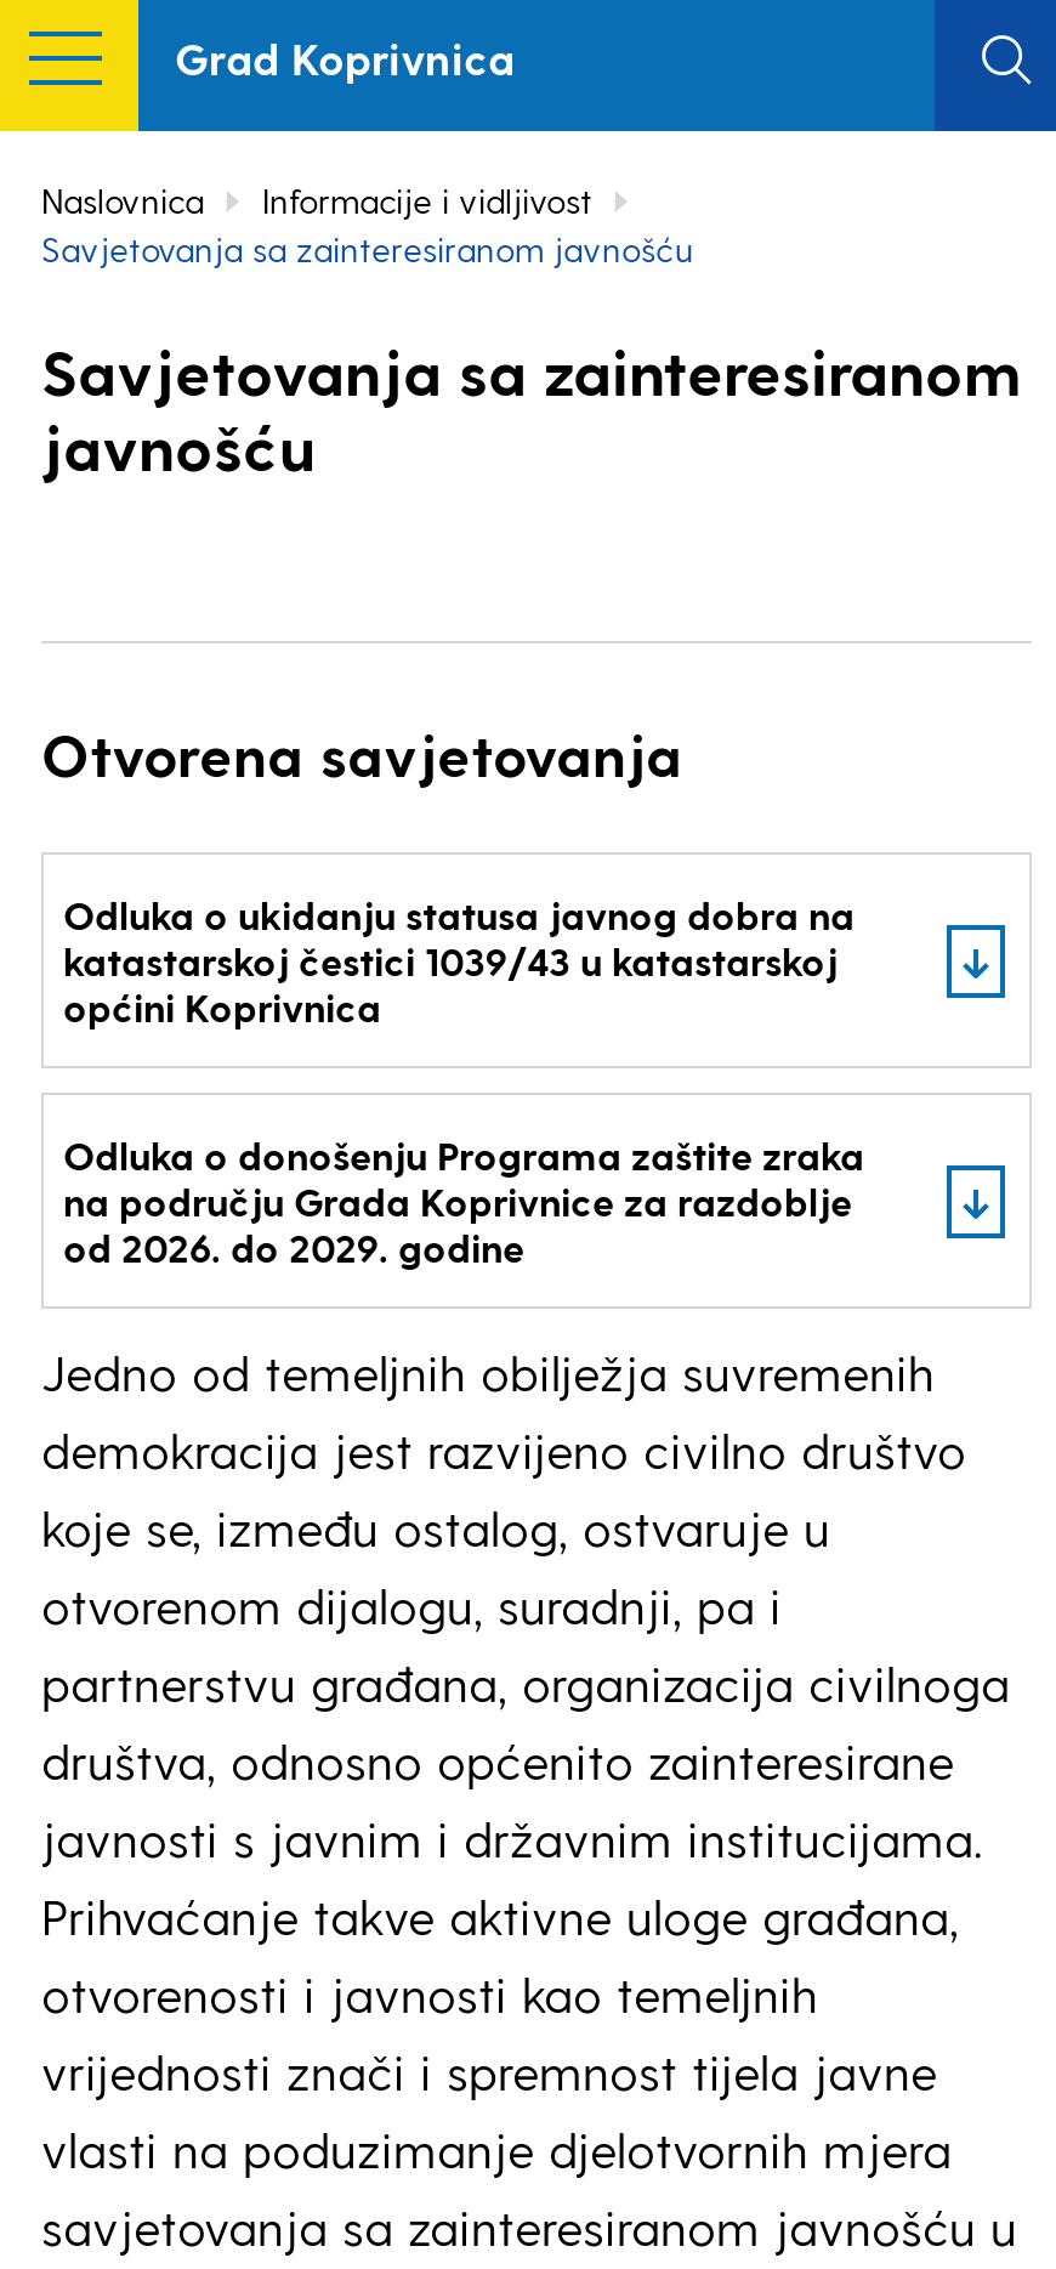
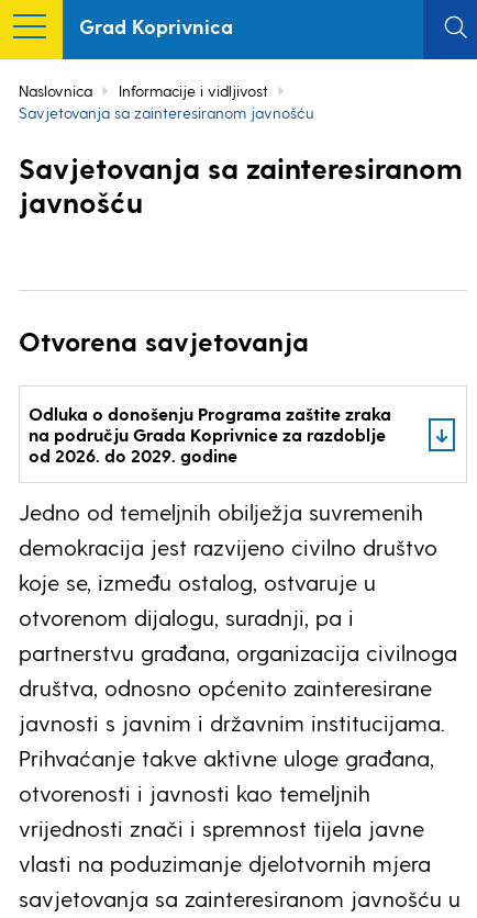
[63,891,855,1029] Odluka o ukidanju statusa javnog dobra na | katastarskoj čestici 1039/43 u katastarskoj | općini Koprivnica -> none

